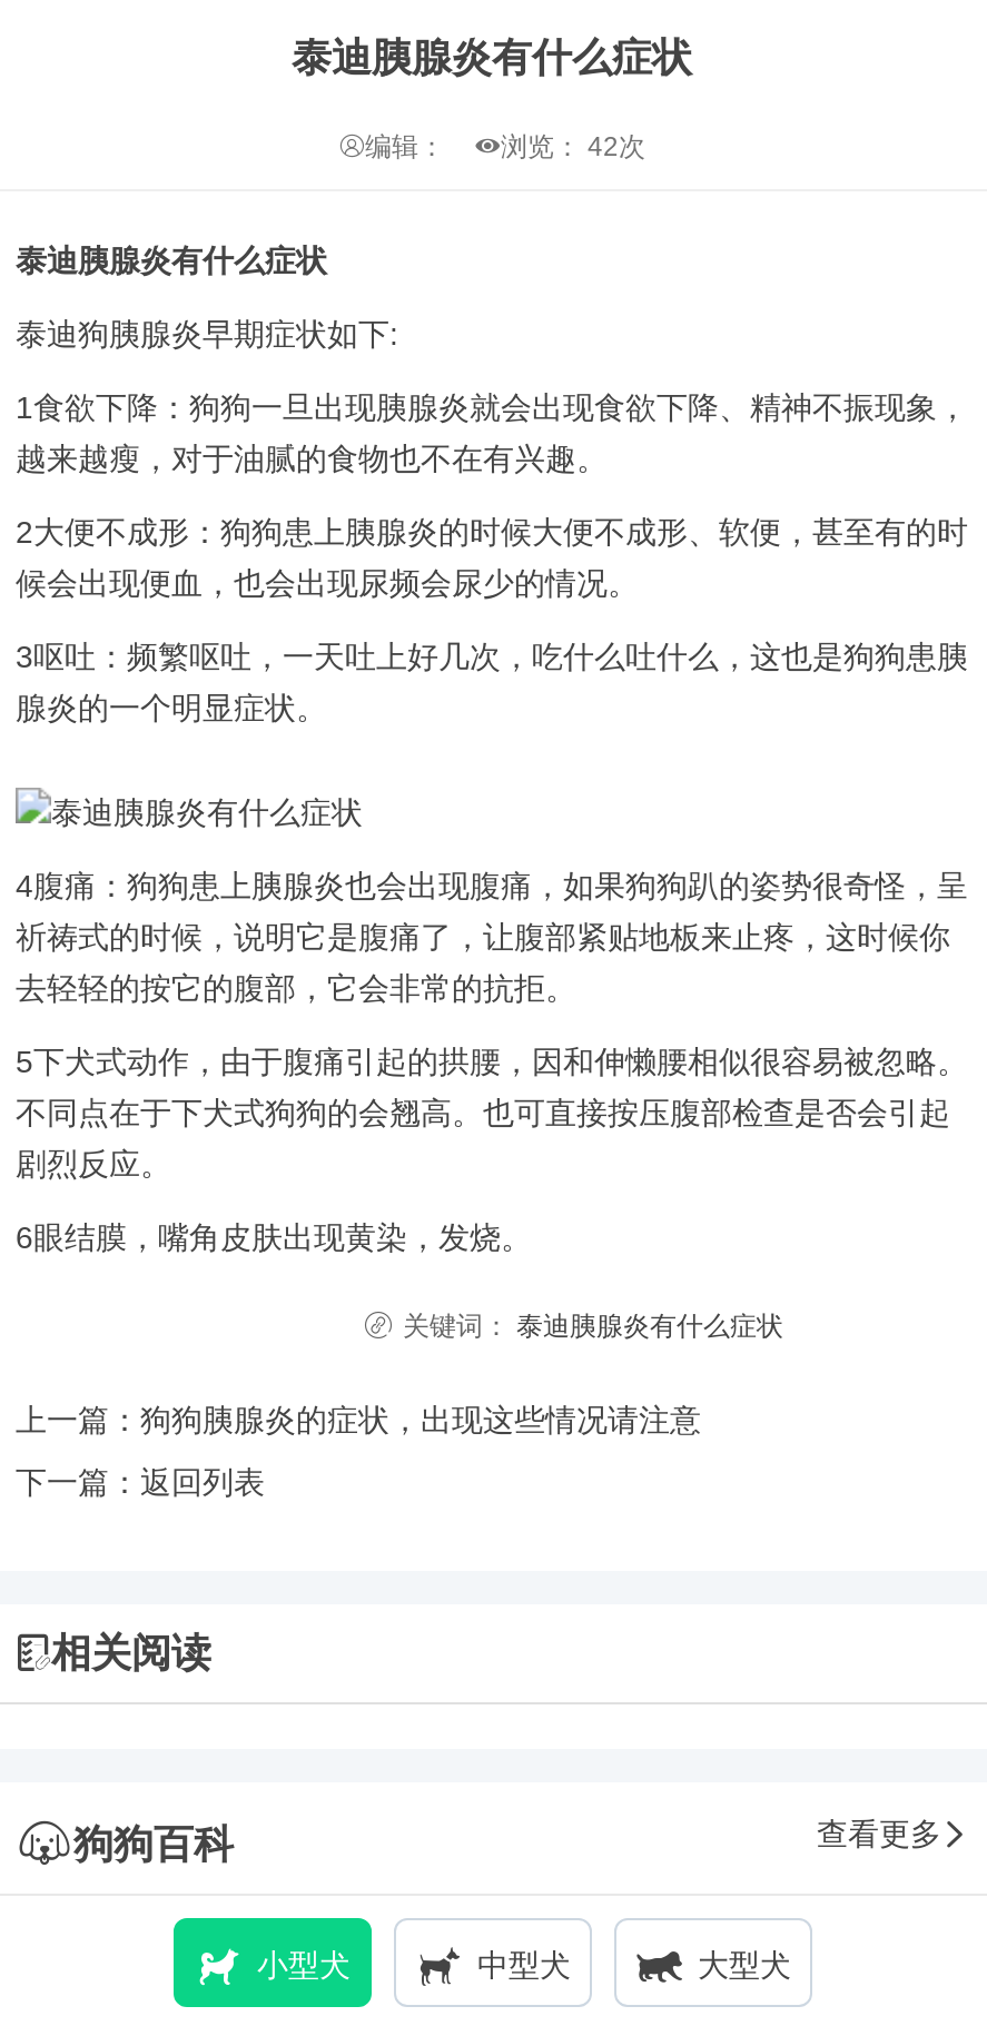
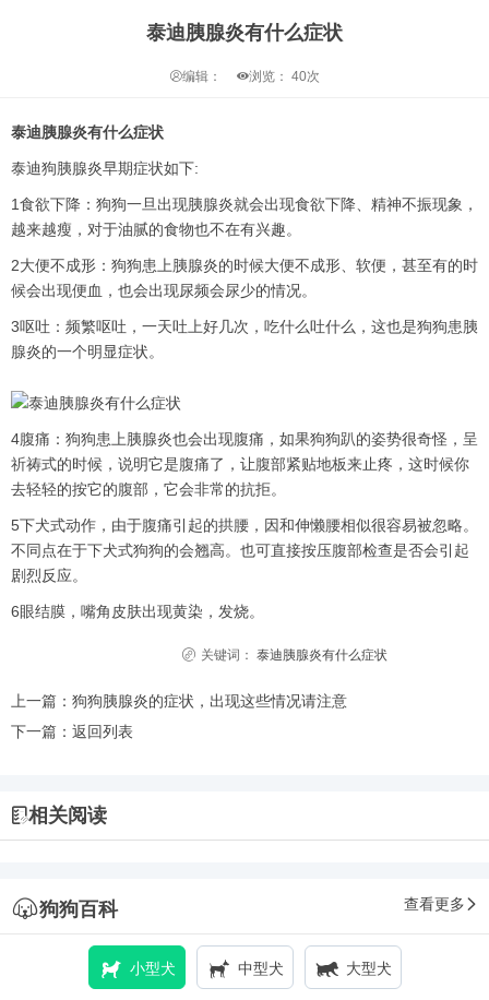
[365,132,645,163] 编辑： 浏览：42次 -> [182,69,320,84] 编辑： 浏览：40次

